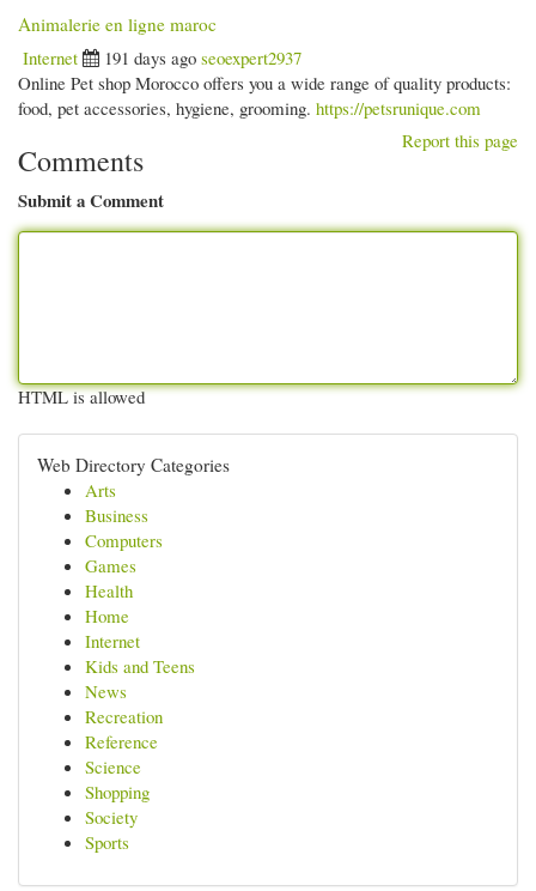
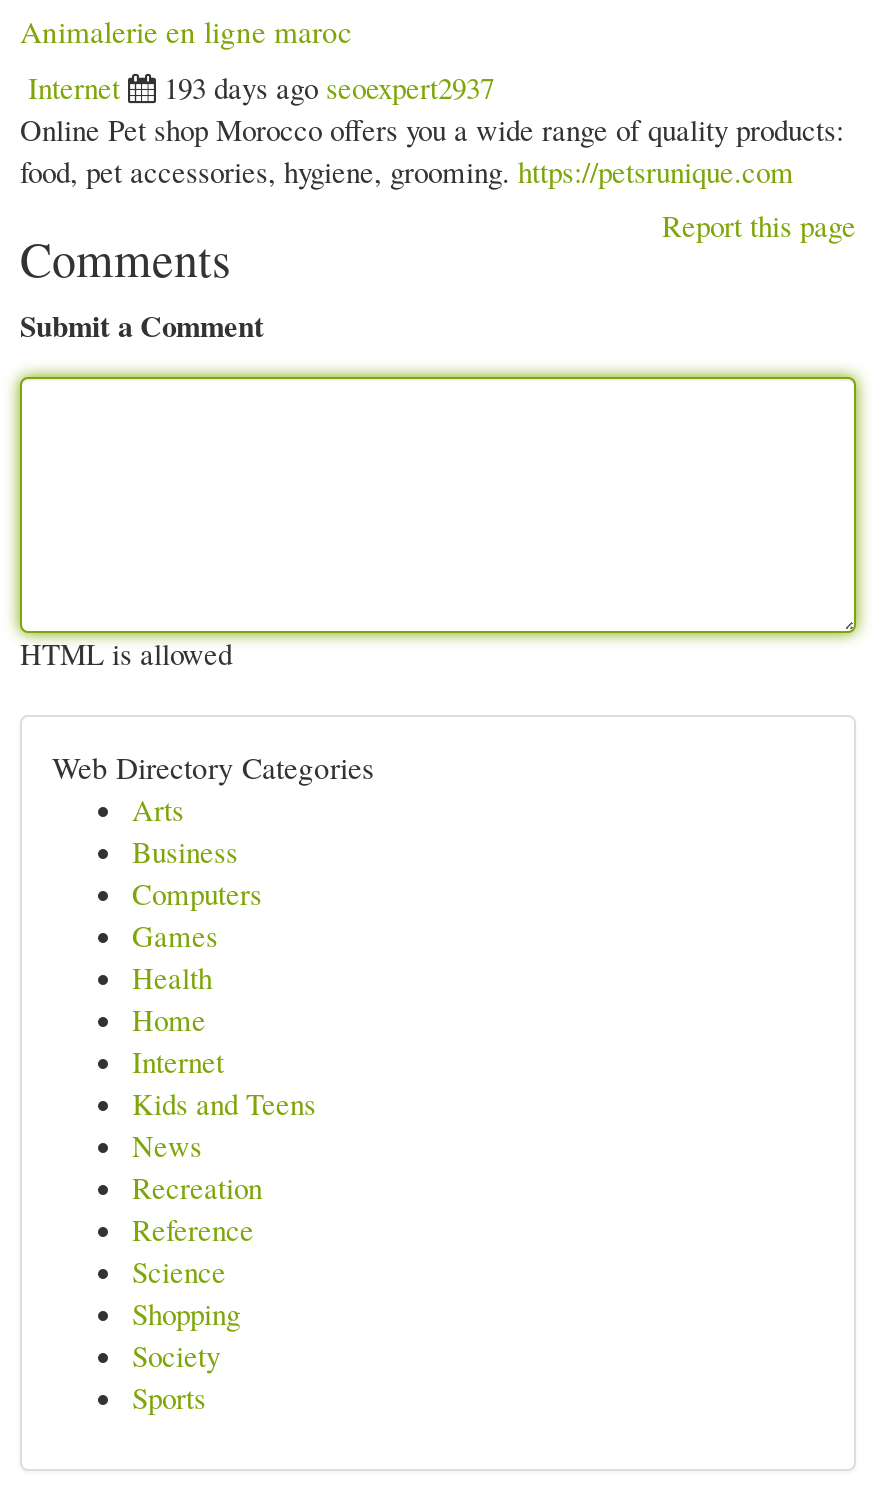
[104,46,301,69] 191 days ago seoexpert2937 -> [164,67,494,107] 193 days ago seoexpert2937

